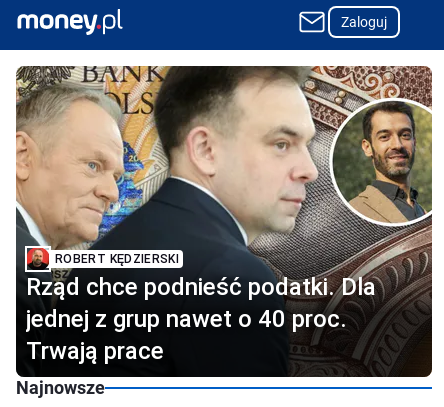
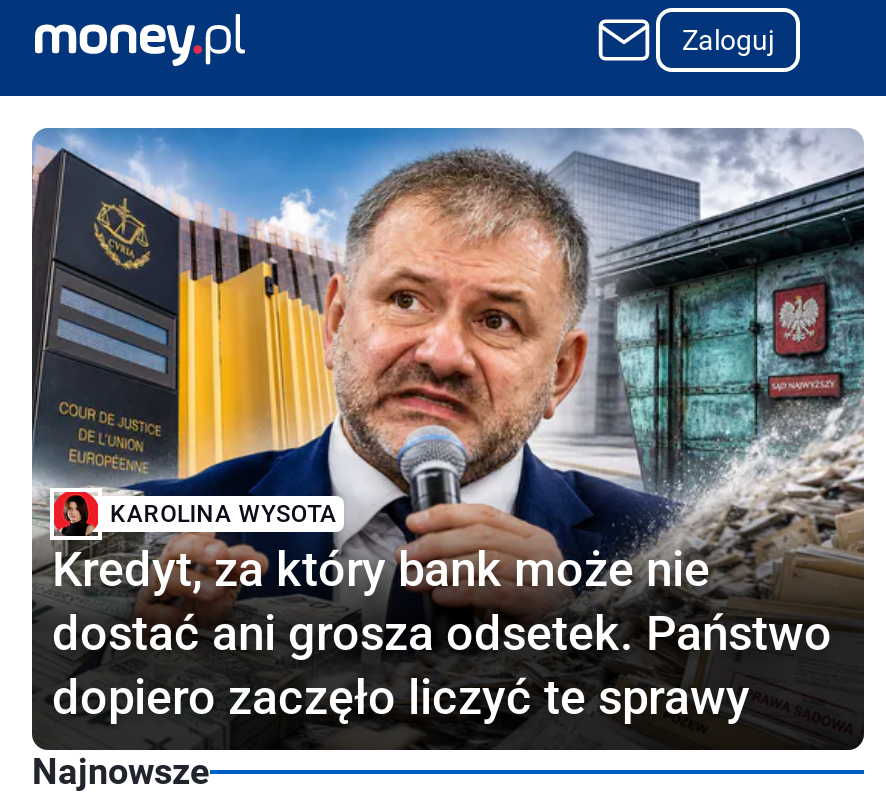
[15,66,433,365] [image] | ROBERT KĘDZIERSKI | Rząd chce podnieść podatki. Dla | jednej z grup nawet o 40 proc. | Trwają prace -> [30,128,866,726] [image] | KAROLINA WYSOTA | Kredyt, za który bank może nie | dostać ani grosza odsetek. Państwo | dopiero zaczęło liczyć te sprawy

